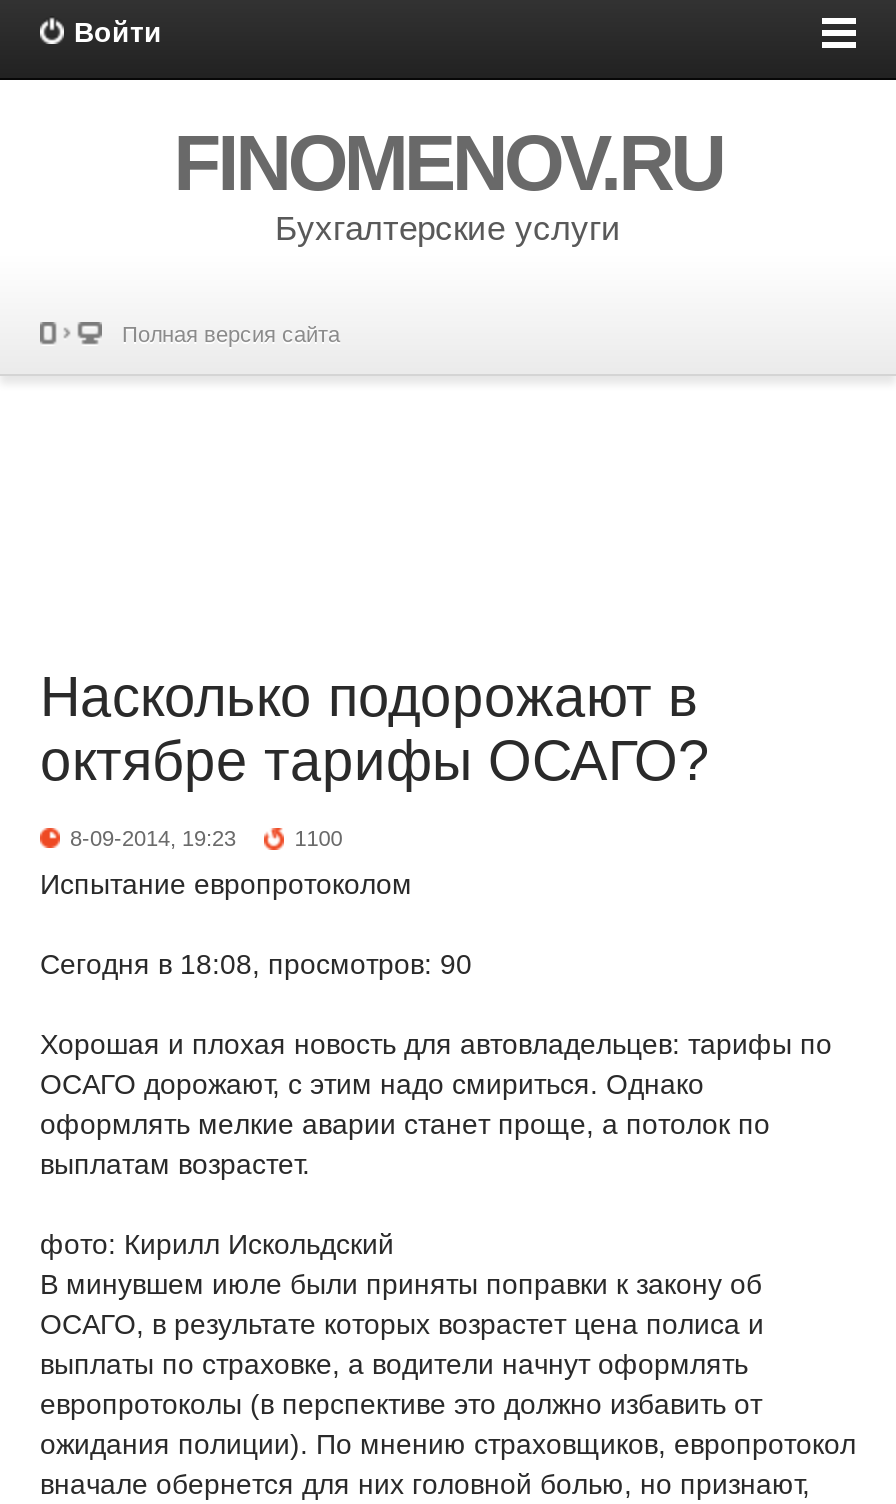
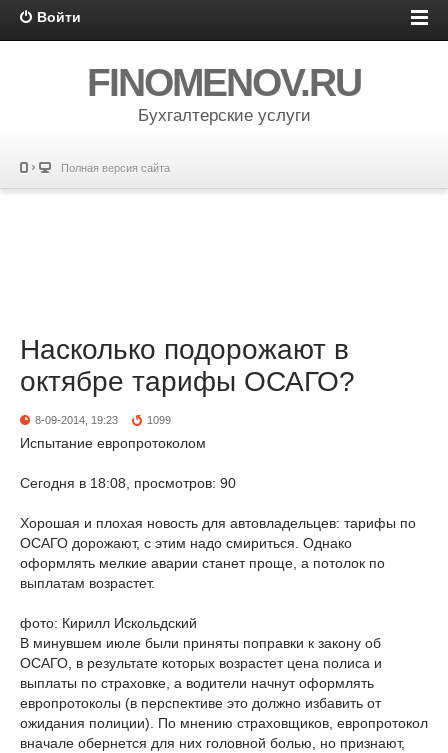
[294,826,342,850] 1100 -> [147,414,171,426] 1099

